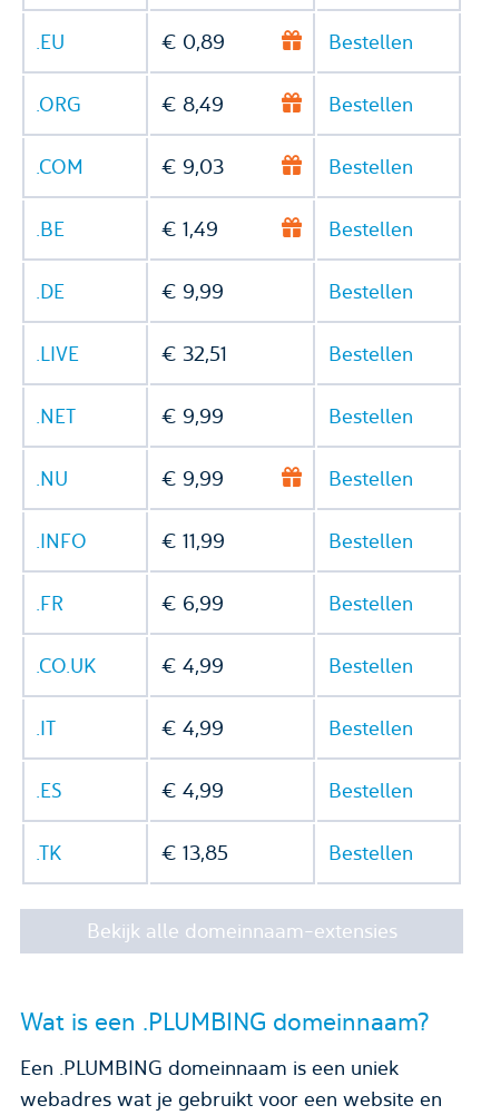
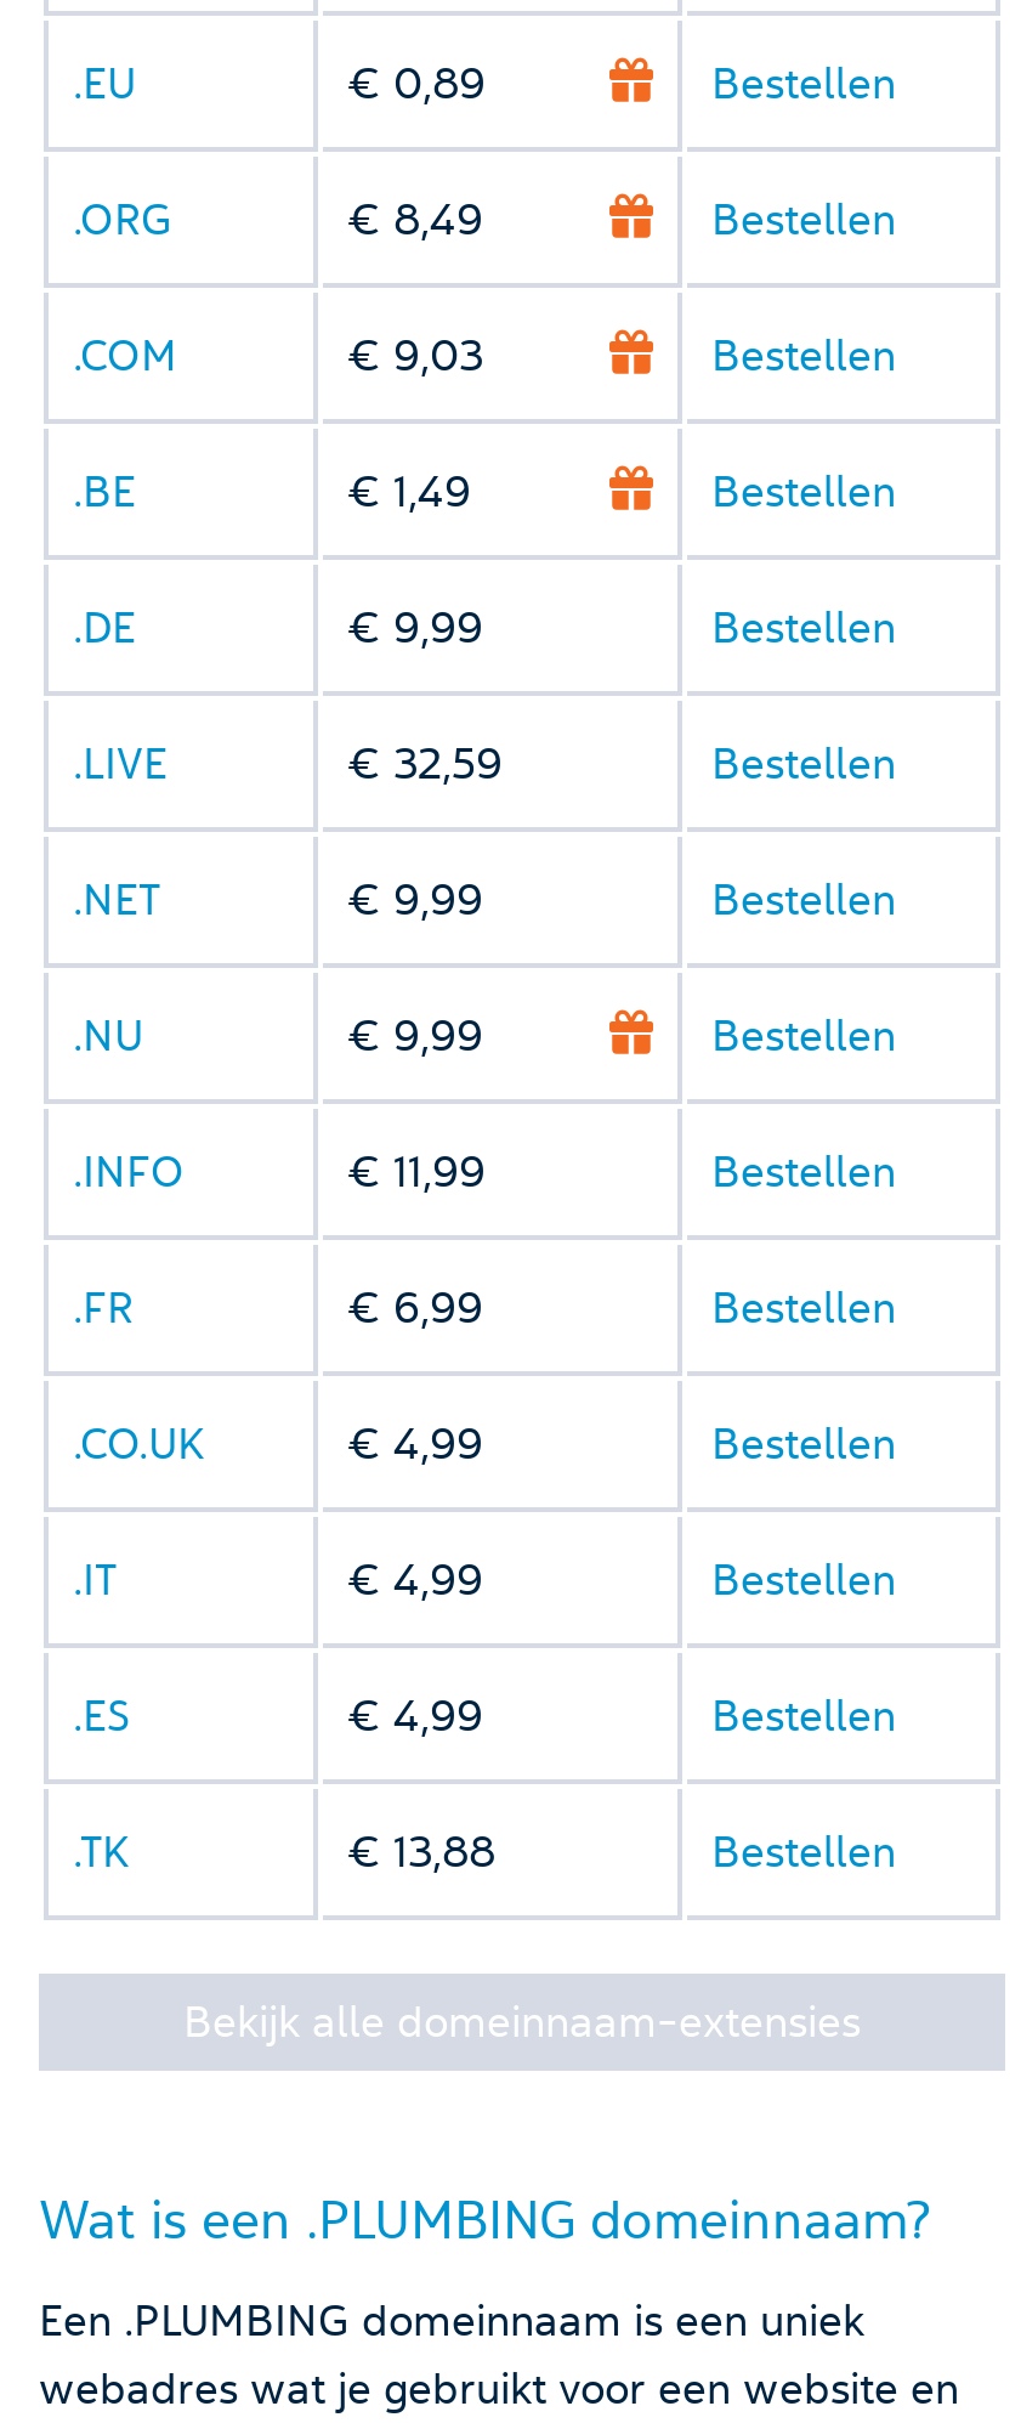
[161,340,227,366] € 32,51 -> [347,734,503,790] € 32,59
[161,839,228,865] € 13,85 -> [347,1822,495,1878] € 13,88

